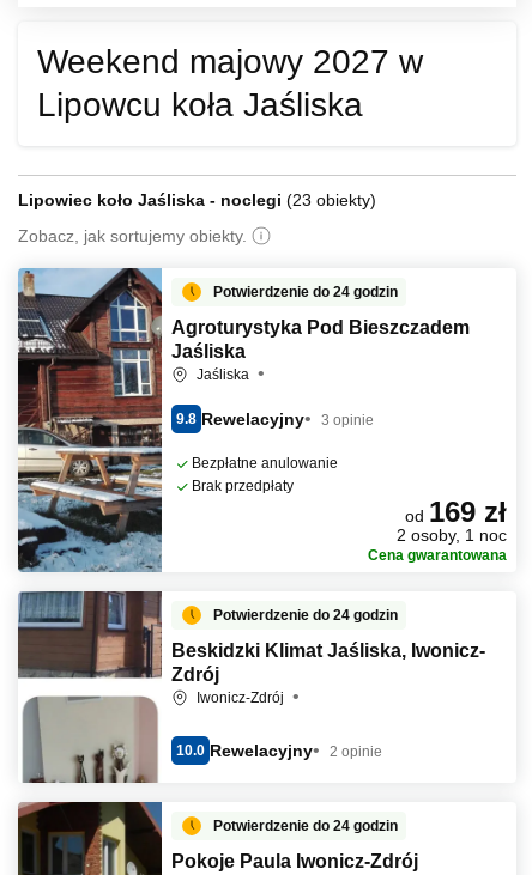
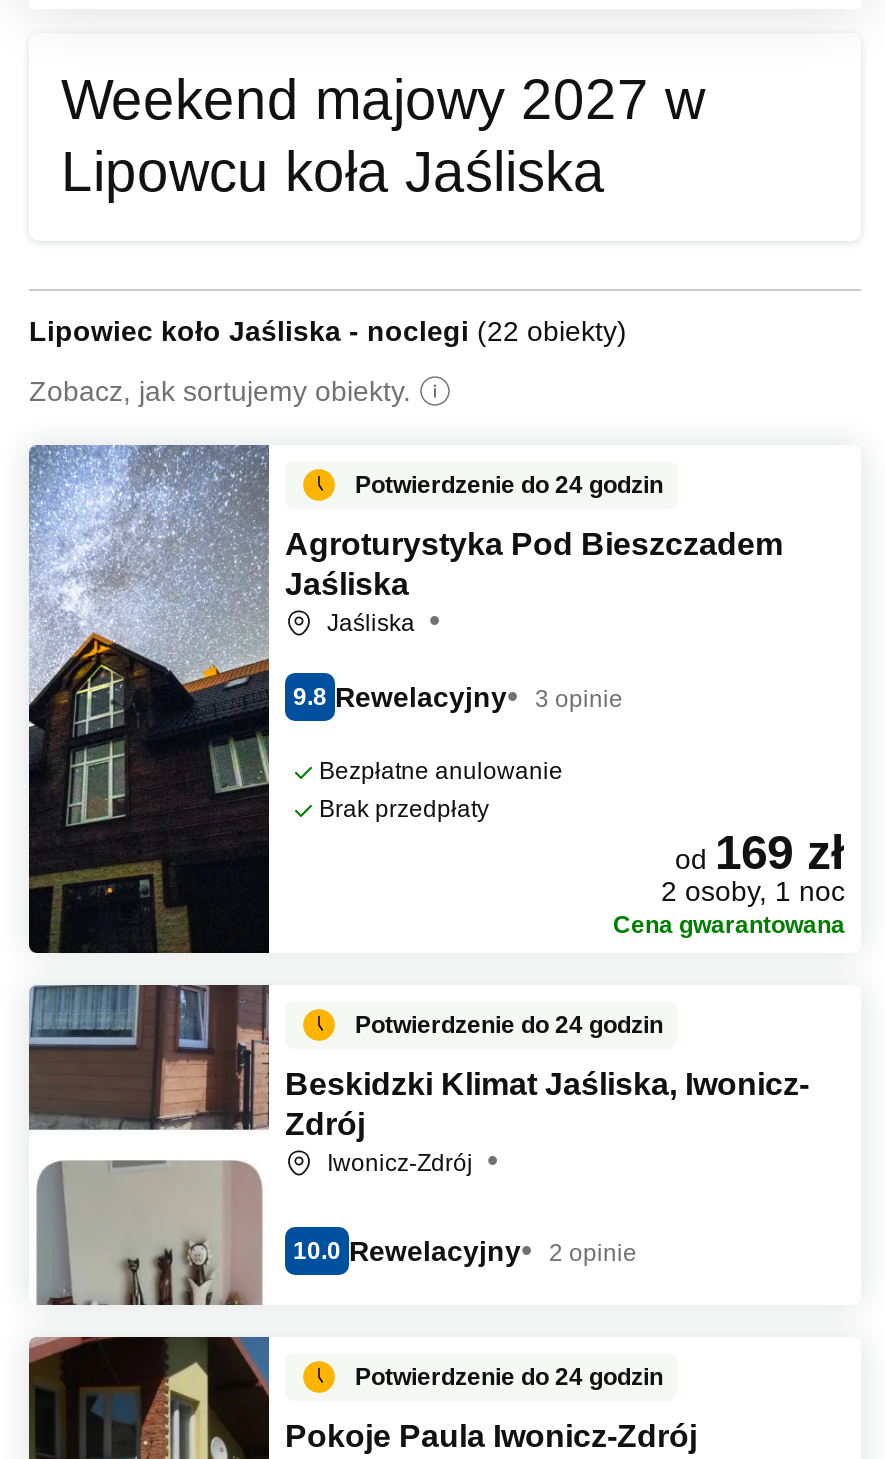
[18,190,376,209] Lipowiec koło Jaśliska - noclegi (23 obiekty) -> [29,315,627,347] Lipowiec koło Jaśliska - noclegi (22 obiekty)
[17,268,163,573] [image] -> [27,445,271,955] [image]

